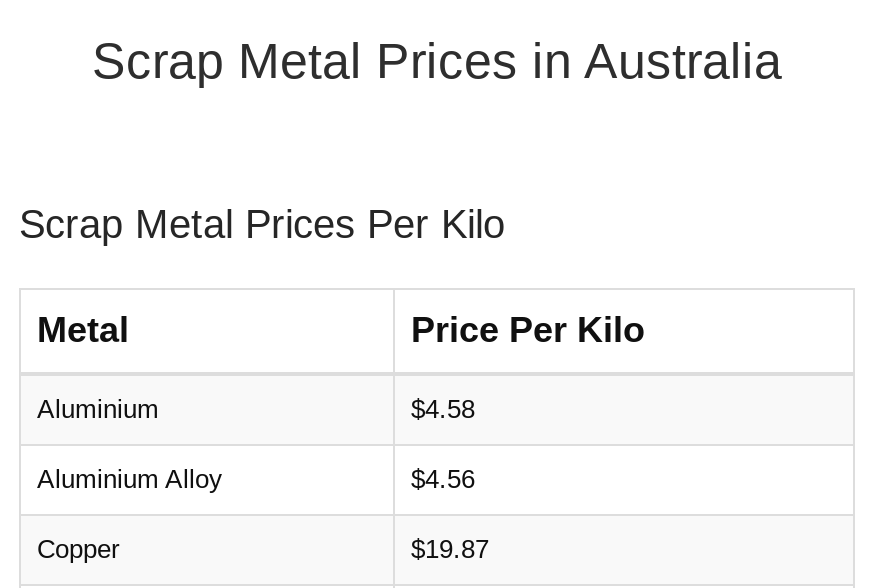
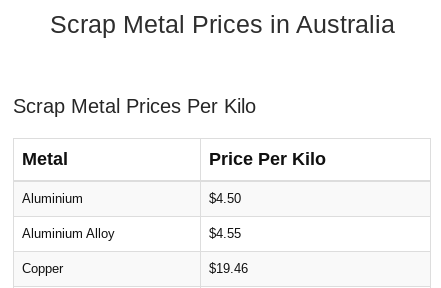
[411,394,475,424] $4.58 -> [209,191,241,206] $4.50
[411,464,475,494] $4.56 -> [209,226,241,241] $4.55
[411,534,489,564] $19.87 -> [209,261,248,276] $19.46

